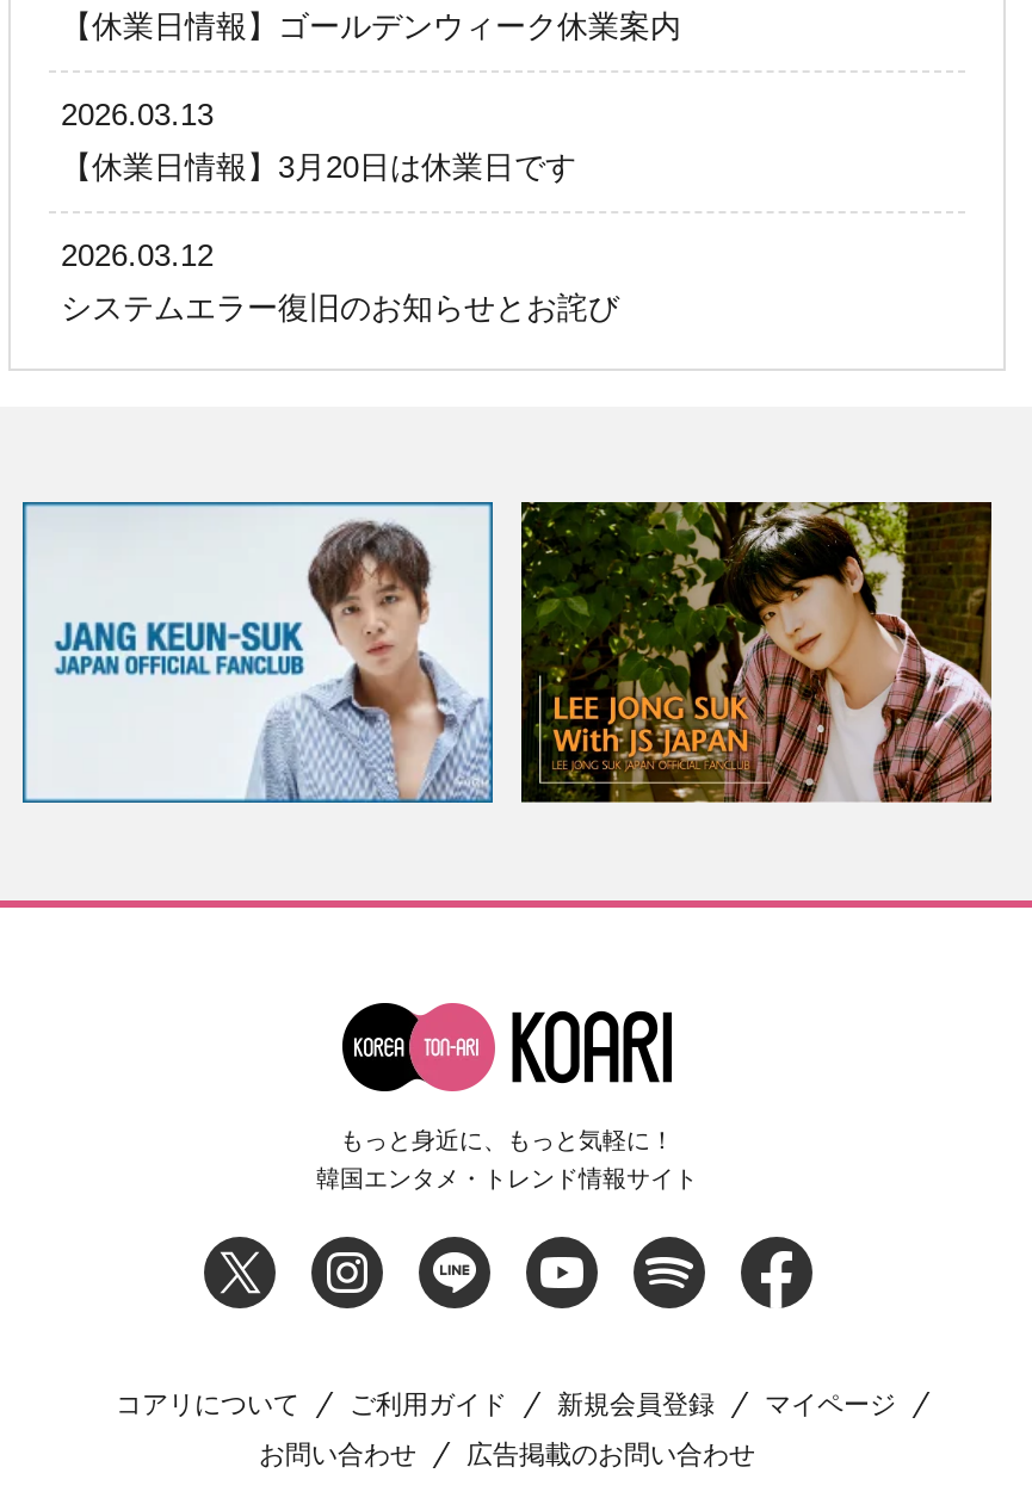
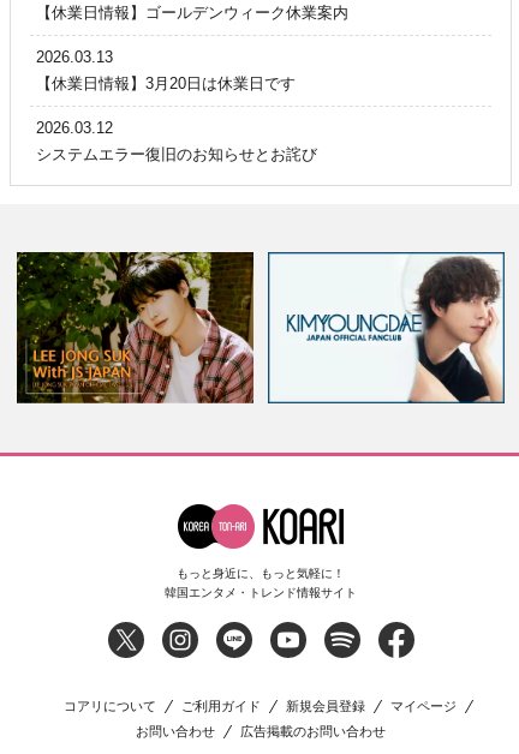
[20,501,495,806] [image] -> [16,251,255,405] [image]
[519,499,994,804] [image] -> [267,251,506,405] [image]

